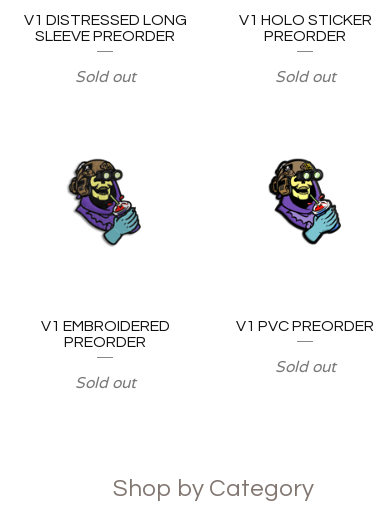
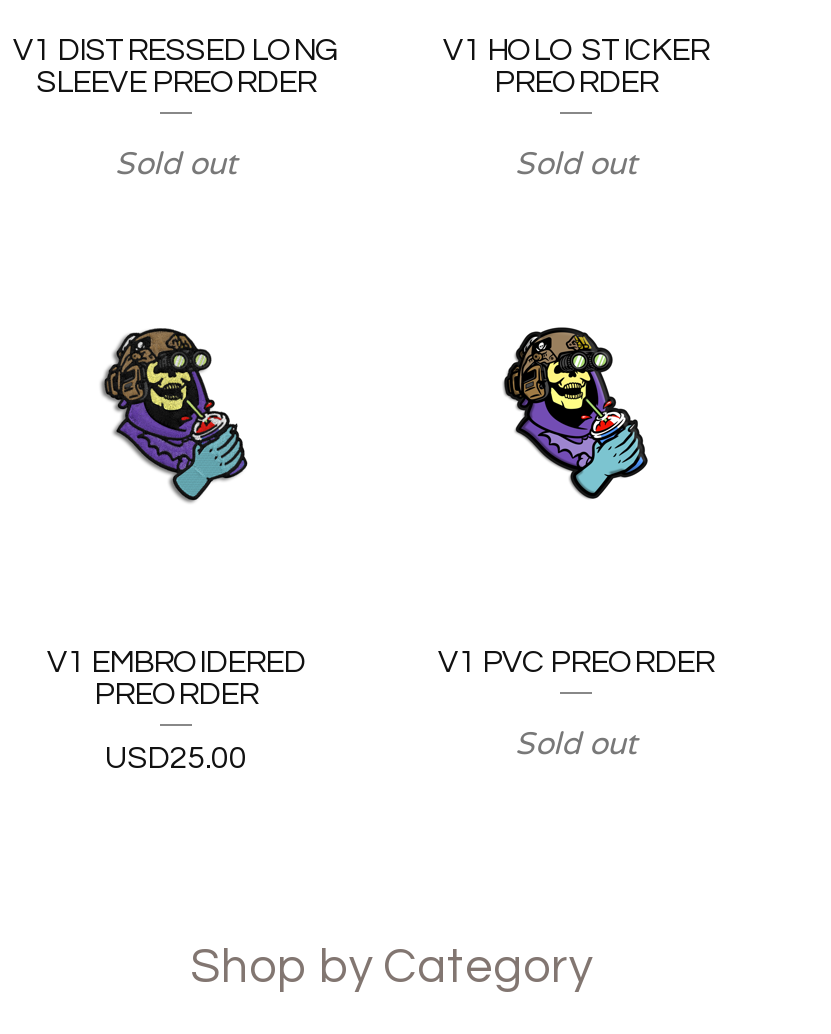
[74,374,135,392] Sold out -> [105,741,247,773] USD25.00

